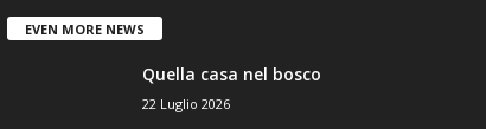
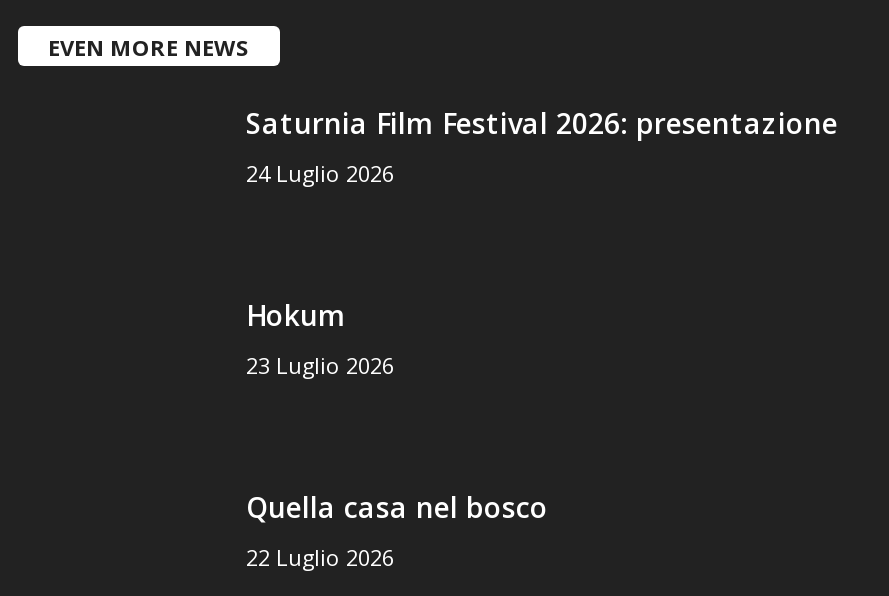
none -> [246,104,838,188] Saturnia Film Festival 2026: presentazione | 24 Luglio 2026
none -> [246,296,394,380] Hokum | 23 Luglio 2026

